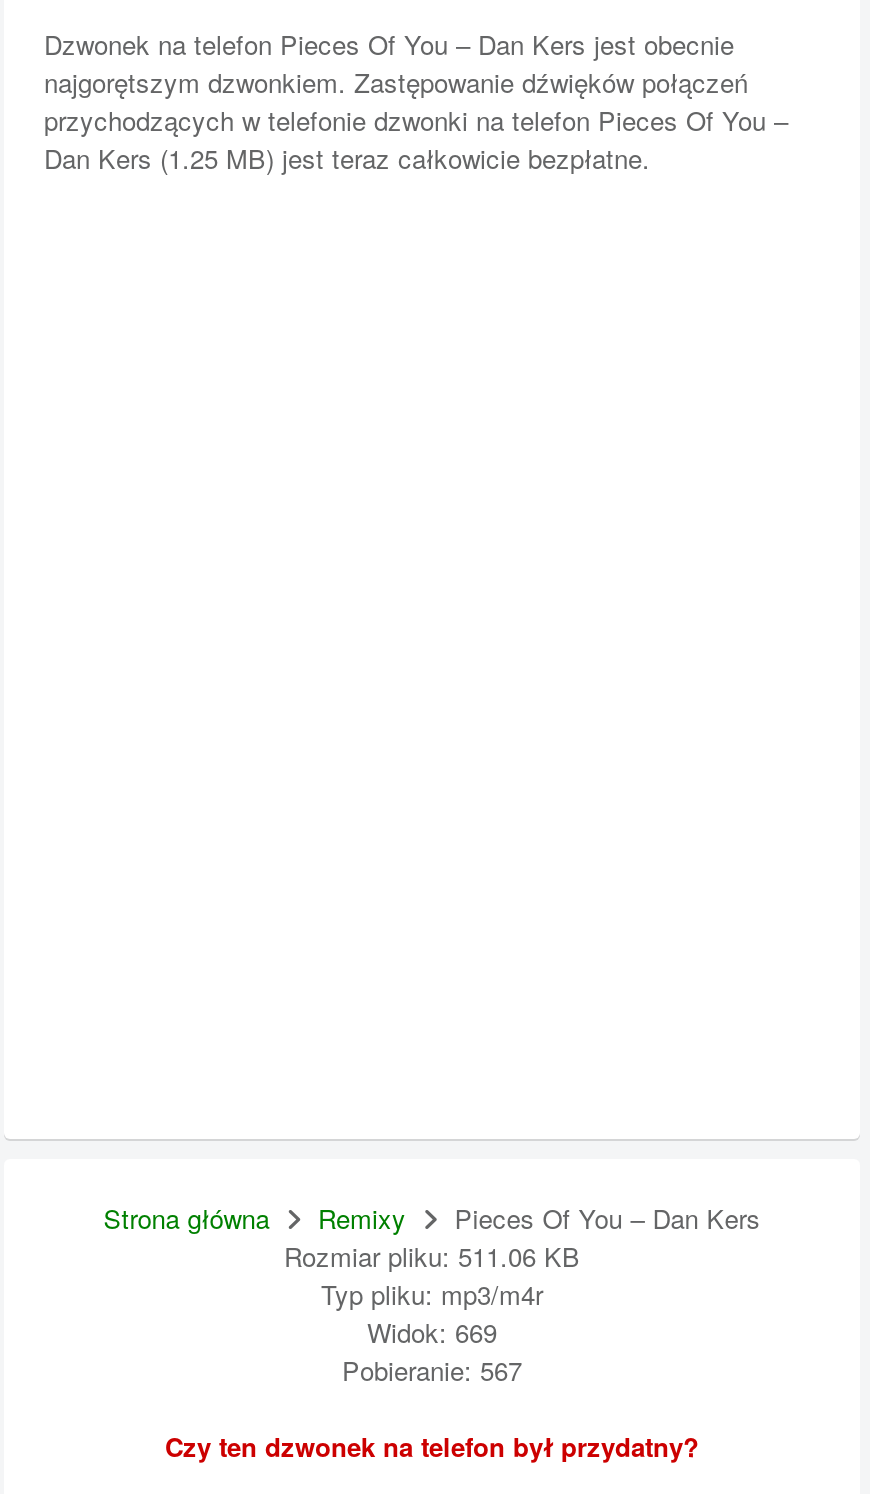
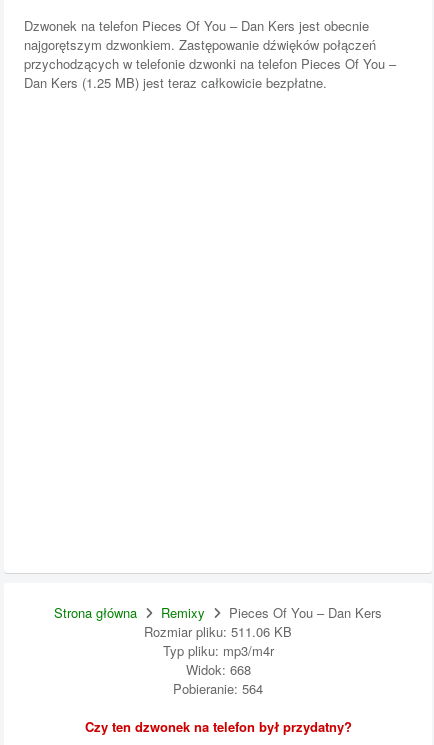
[367,1313,497,1351] Widok: 669 -> [185,660,250,679] Widok: 668
[342,1351,522,1389] Pobieranie: 567 -> [173,679,263,698] Pobieranie: 564

